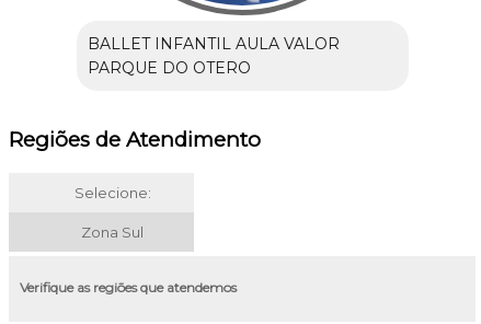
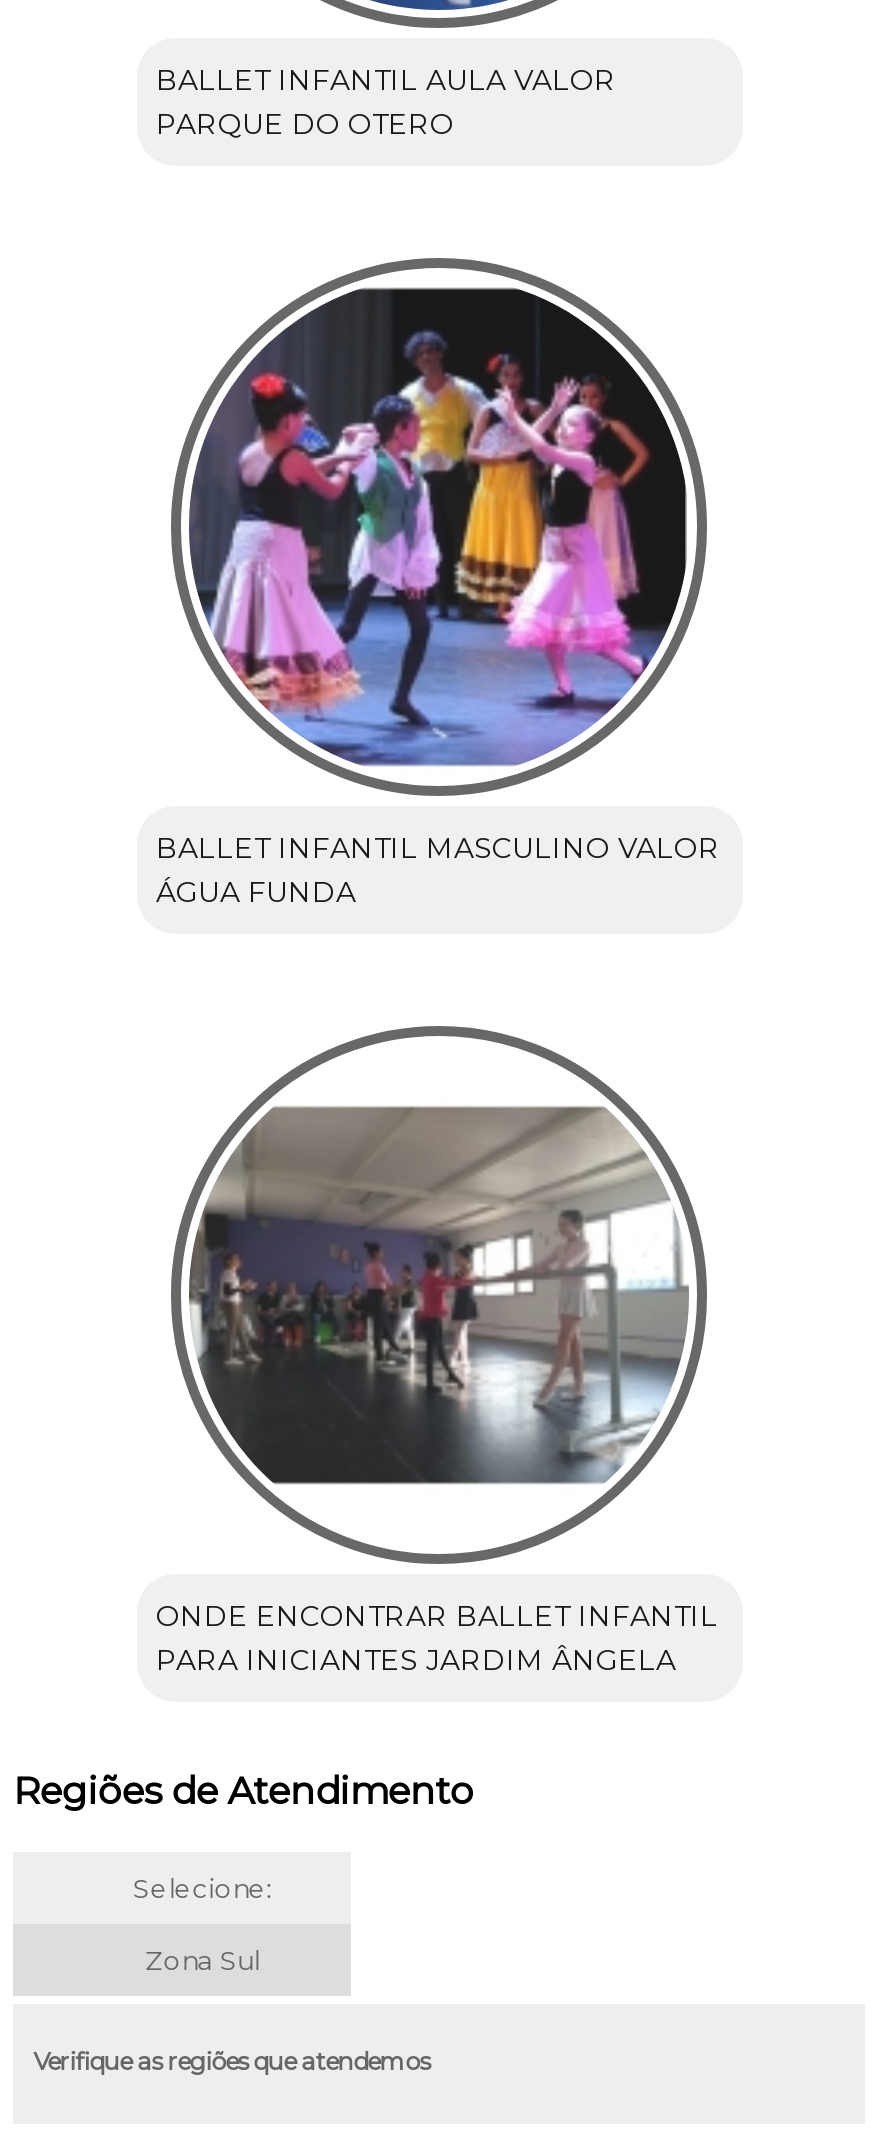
none -> [156,256,720,910] [image] | BALLET INFANTIL MASCULINO VALOR | ÁGUA FUNDA
none -> [156,1024,718,1678] [image] | ONDE ENCONTRAR BALLET INFANTIL | PARA INICIANTES JARDIM ÂNGELA

